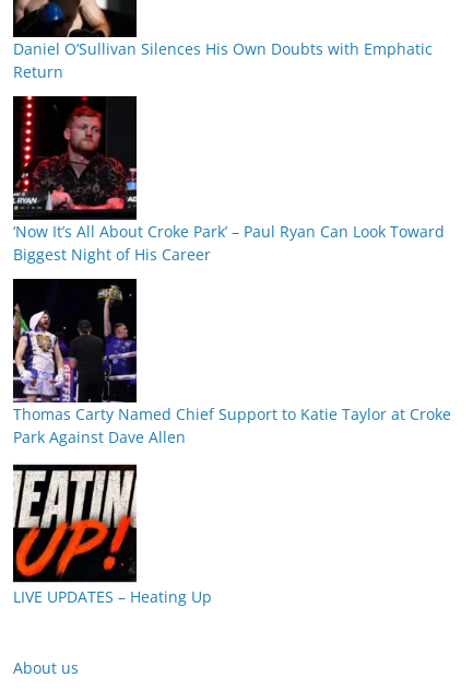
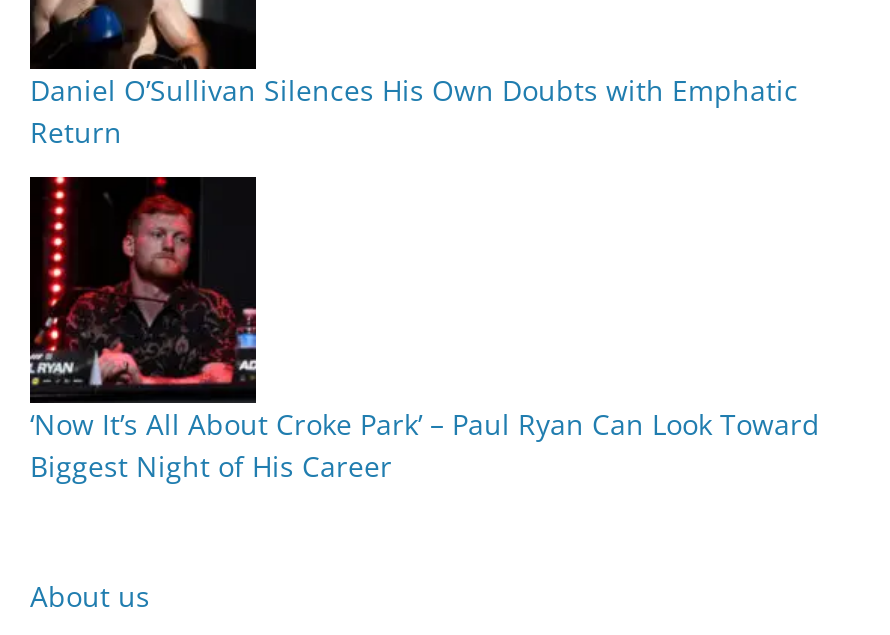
[12,278,451,448] [image] | Thomas Carty Named Chief Support to Katie Taylor at Croke | Park Against Dave Allen -> none
[12,464,212,607] [image] | LIVE UPDATES – Heating Up -> none

